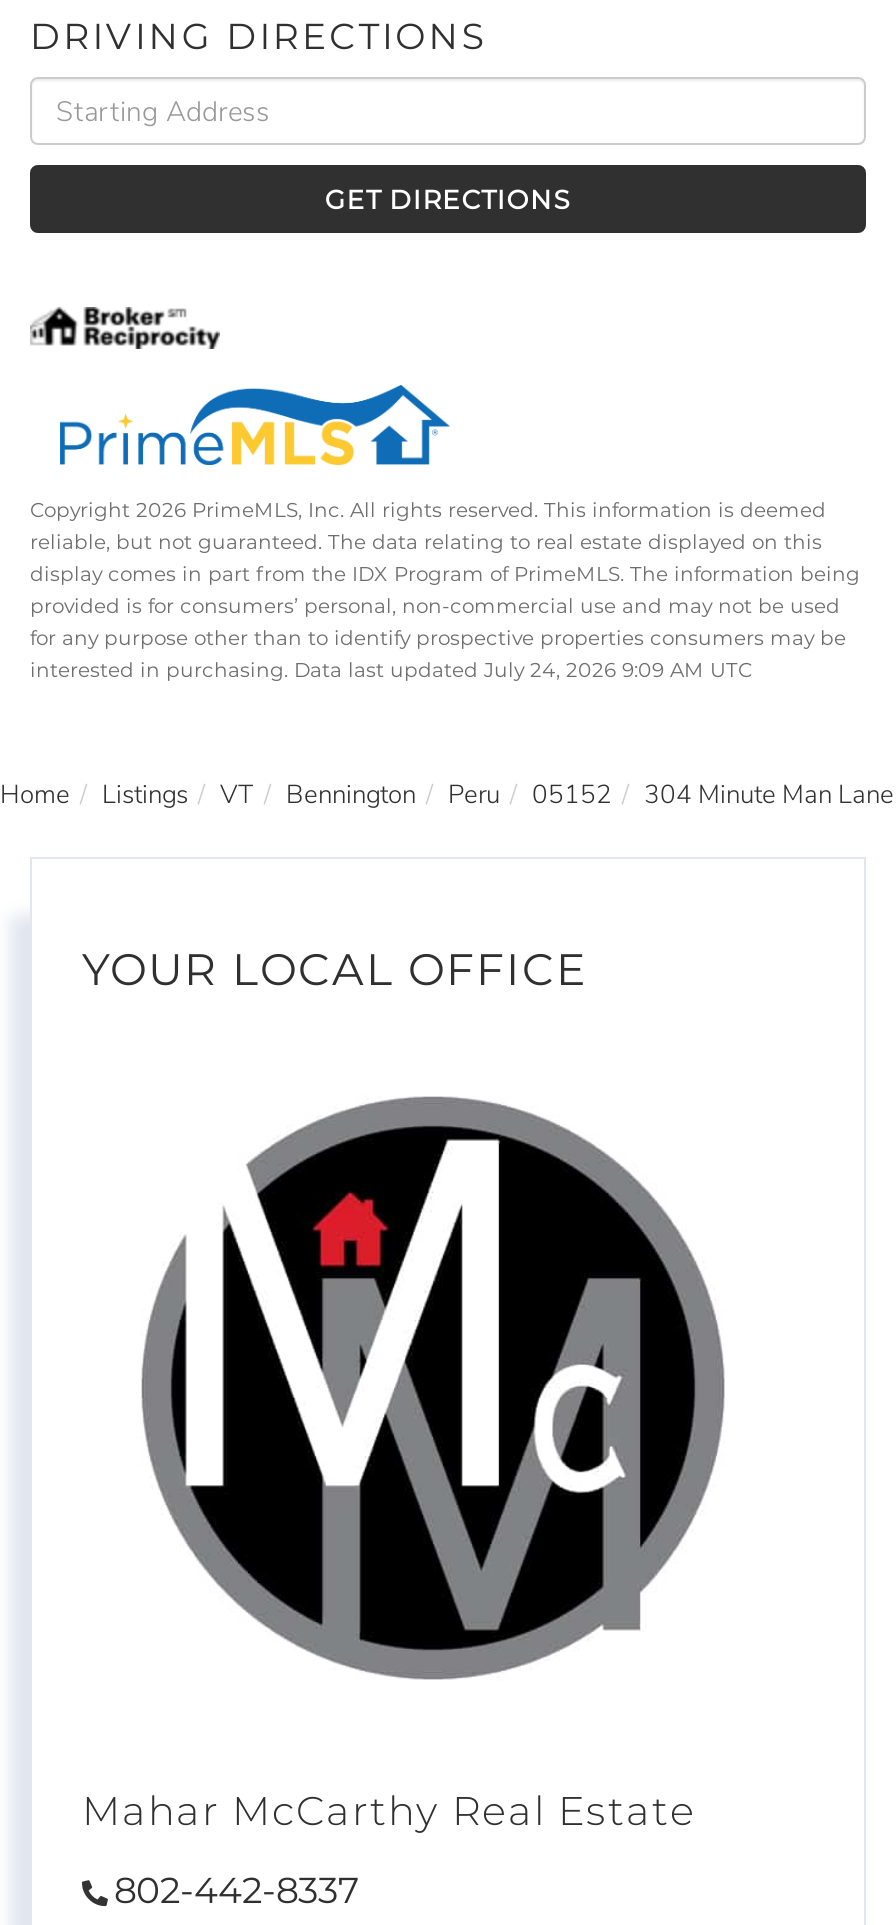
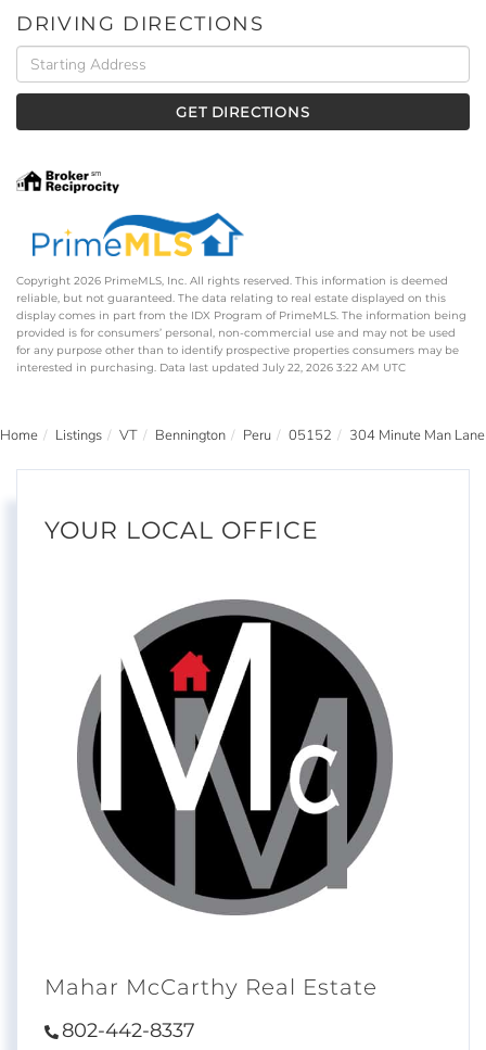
[30,658,752,684] interested in purchasing. Data last updated July 24, 2026 9:09 AM UTC -> [16,361,406,375] interested in purchasing. Data last updated July 22, 2026 3:22 AM UTC

